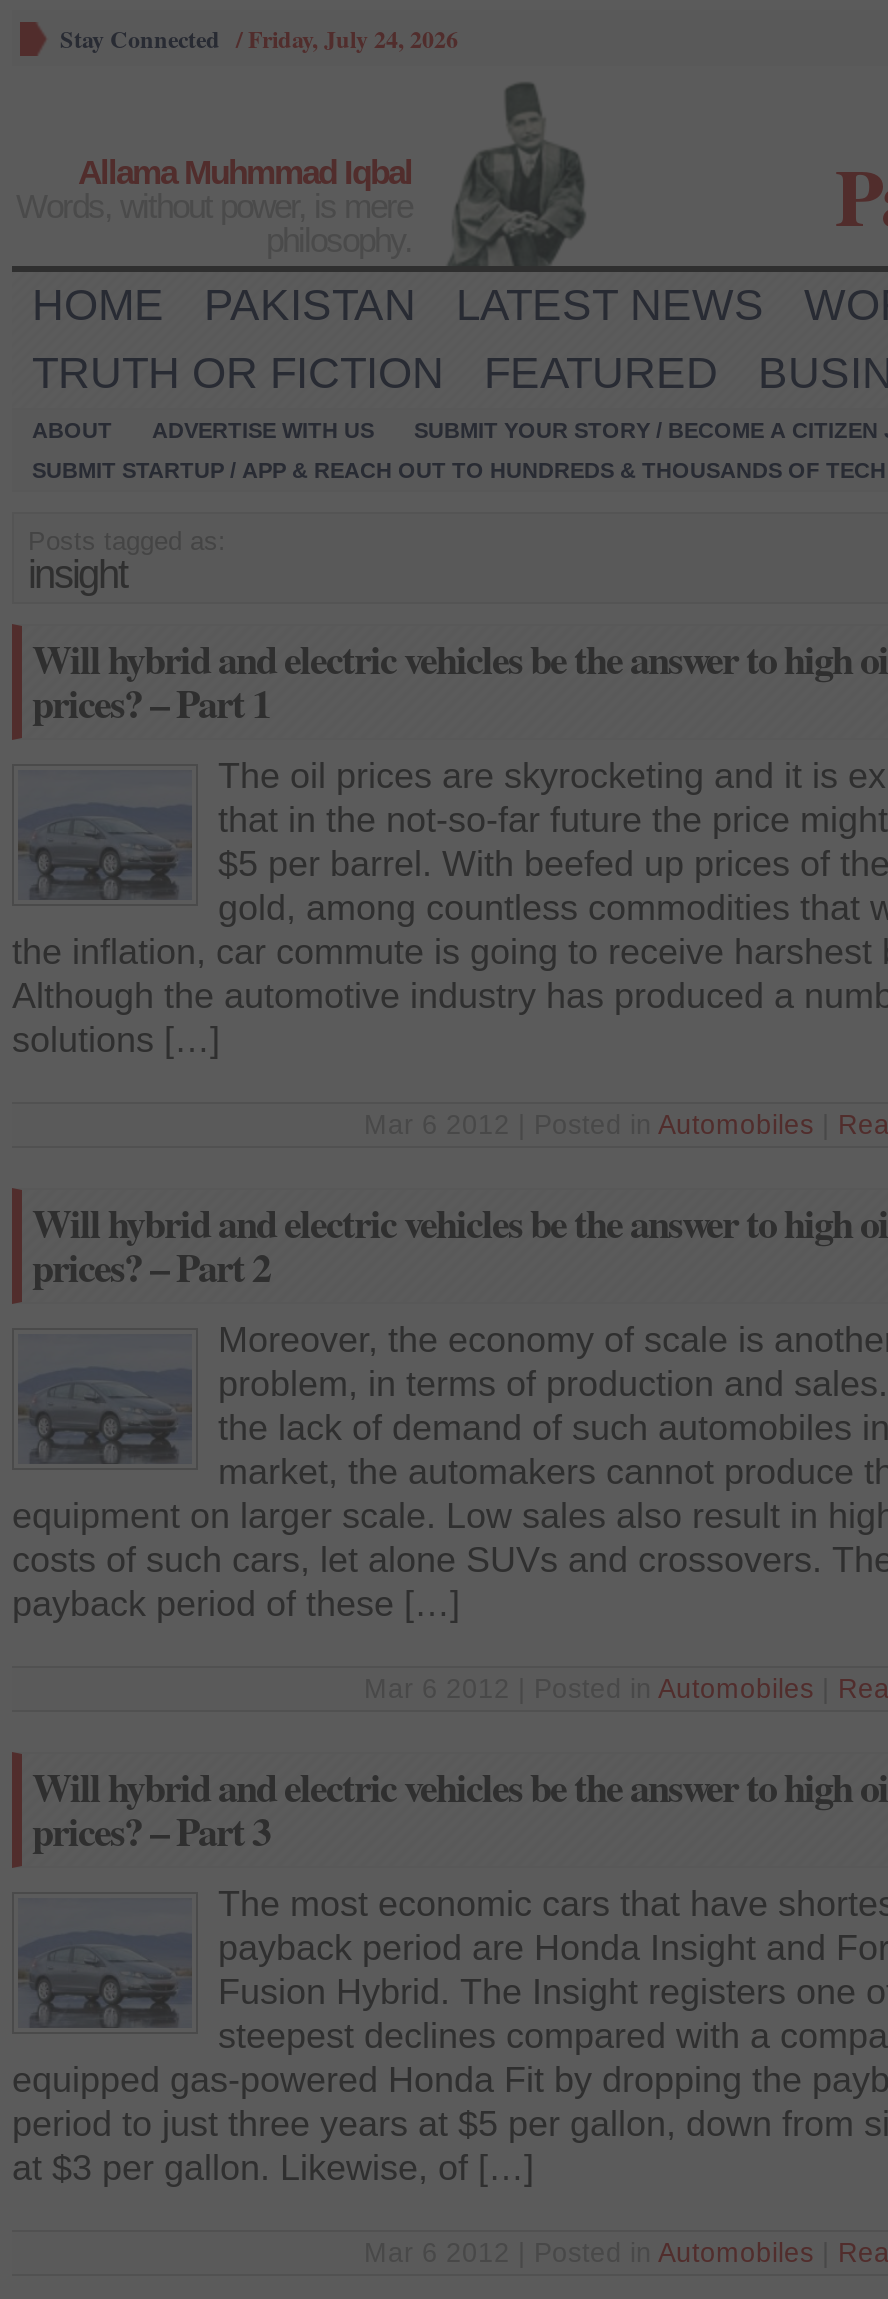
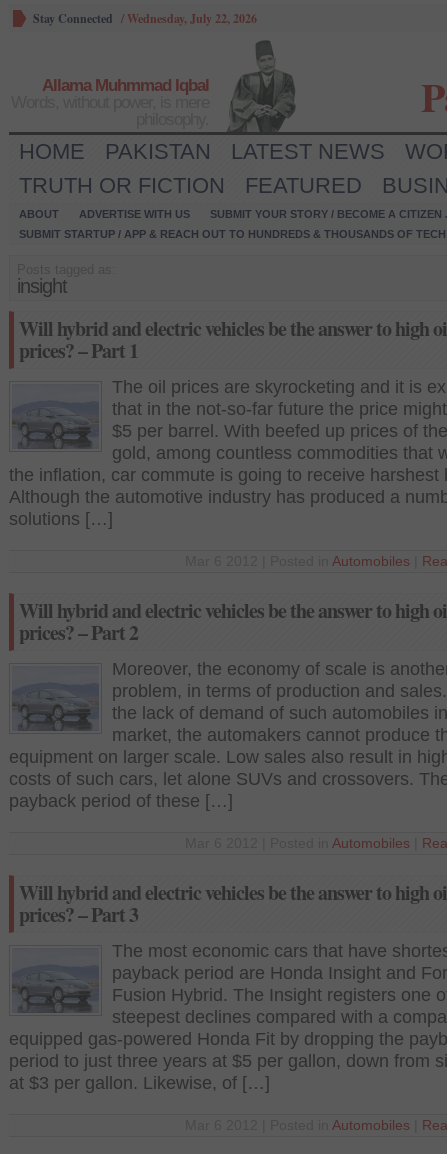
[60,22,458,56] Stay Connected / Friday, July 24, 2026 -> [33,10,257,27] Stay Connected / Wednesday, July 22, 2026

